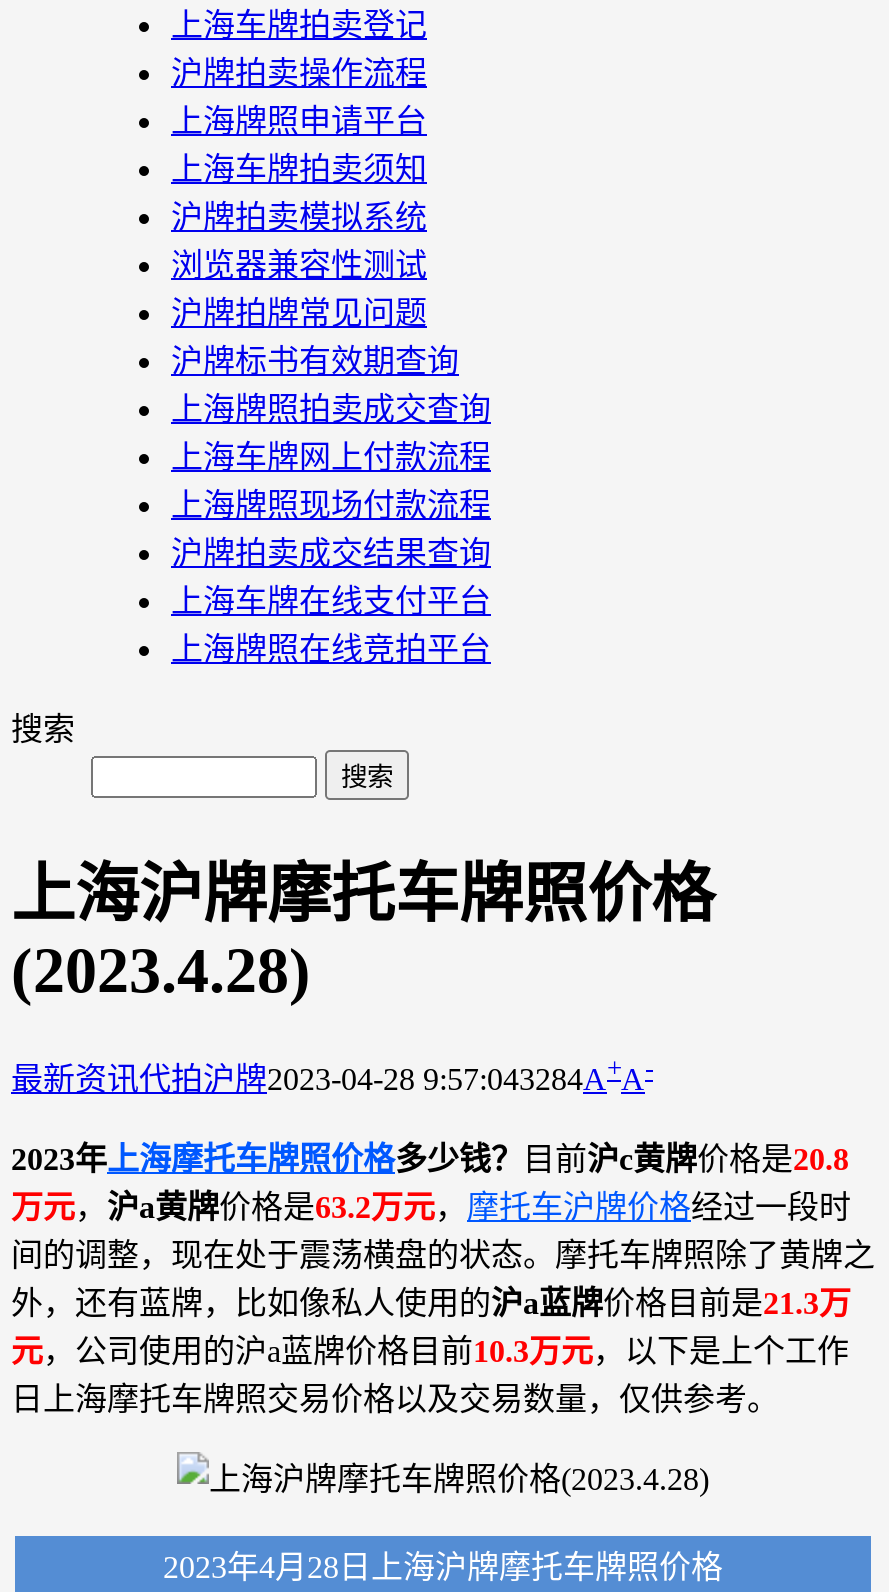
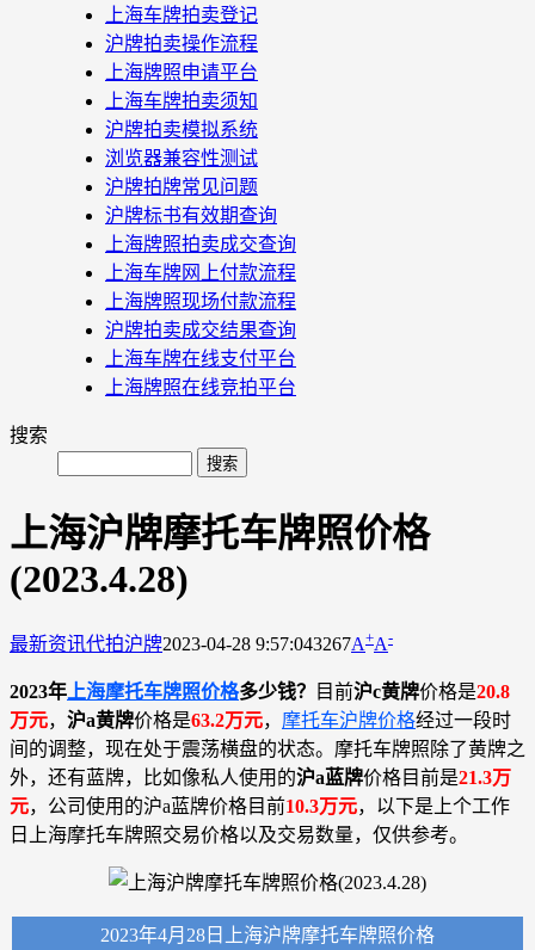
[11,1053,653,1096] 最新资讯代拍沪牌2023-04-28 9:57:043284A+A- -> [10,628,393,654] 最新资讯代拍沪牌2023-04-28 9:57:043267A+A-

